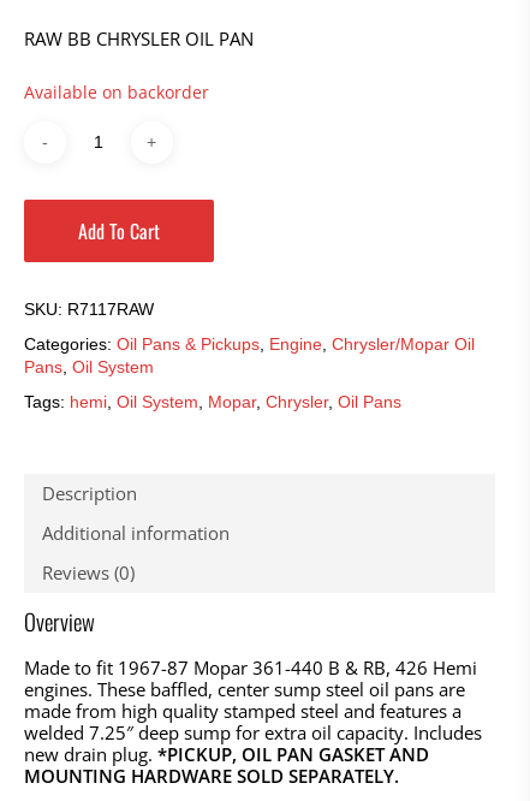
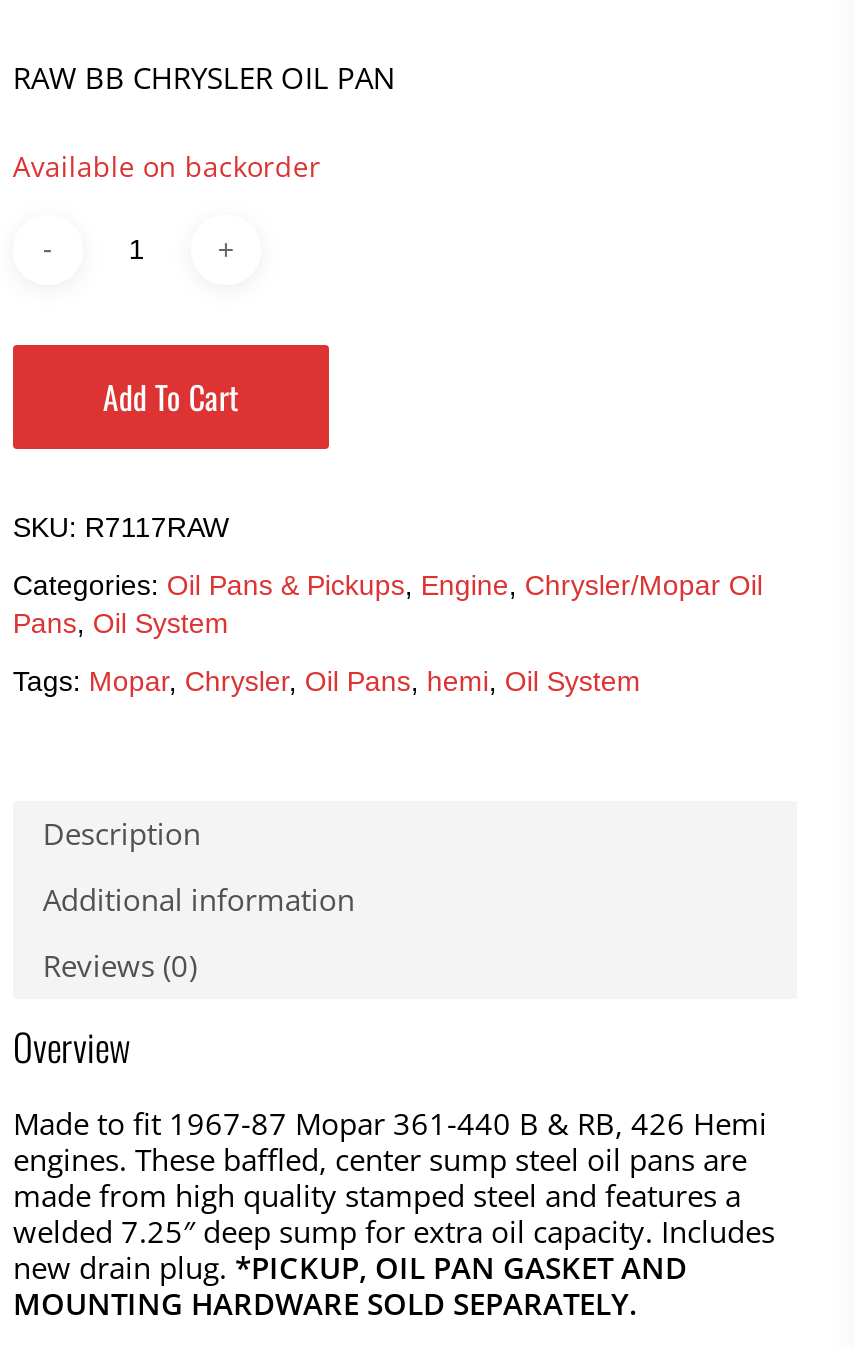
[24,392,401,411] Tags: hemi, Oil System, Mopar, Chrysler, Oil Pans -> [13,665,641,697] Tags: Mopar, Chrysler, Oil Pans, hemi, Oil System

